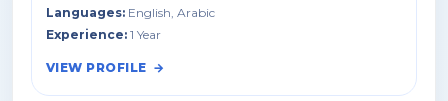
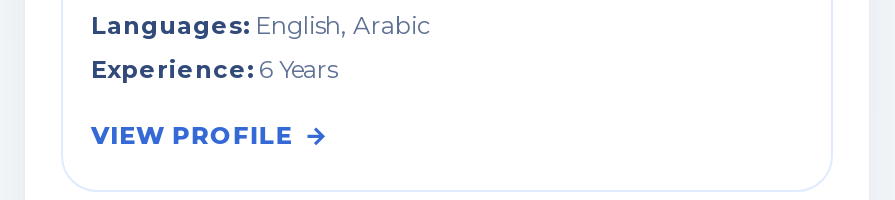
[46,27,161,42] Experience: 1 Year -> [91,54,337,84] Experience: 6 Years

